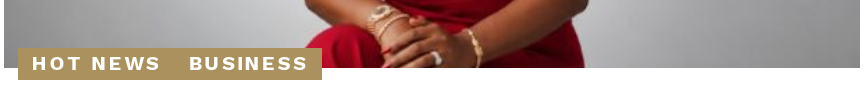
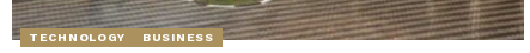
[32,52,161,74] HOT NEWS -> [29,31,126,43] TECHNOLOGY

